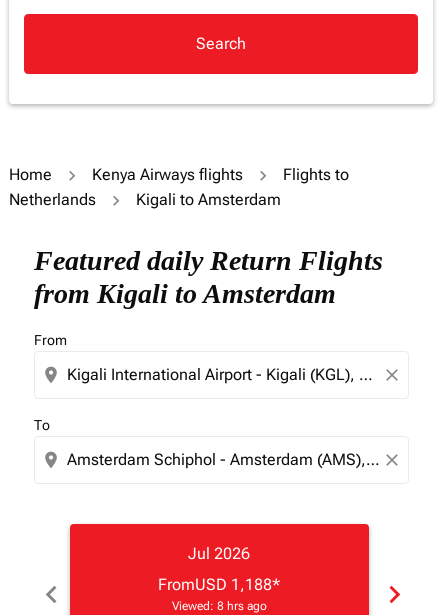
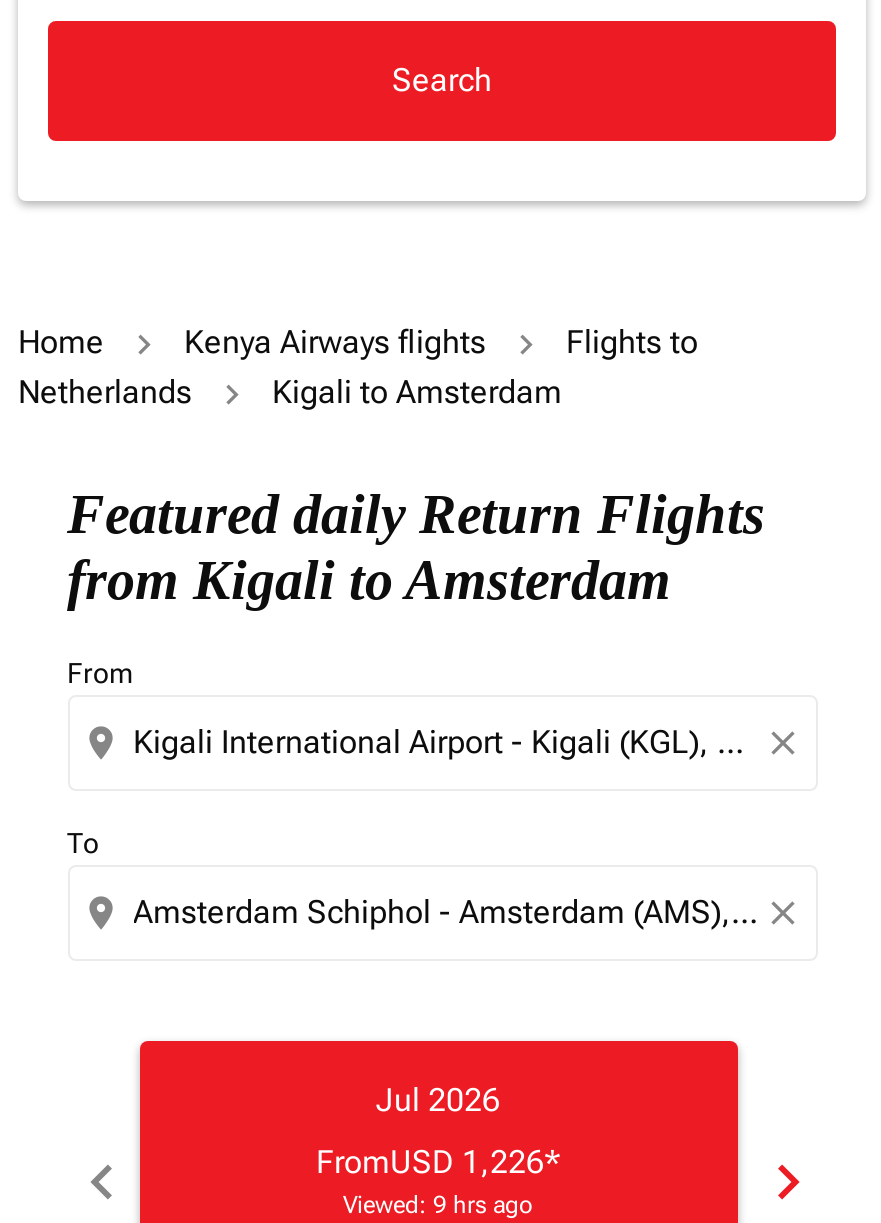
[158,575,280,594] FromUSD 1,188* -> [316,1143,560,1181] FromUSD 1,226*
[171,599,266,613] Viewed: 8 hrs ago -> [343,1191,533,1219] Viewed: 9 hrs ago

